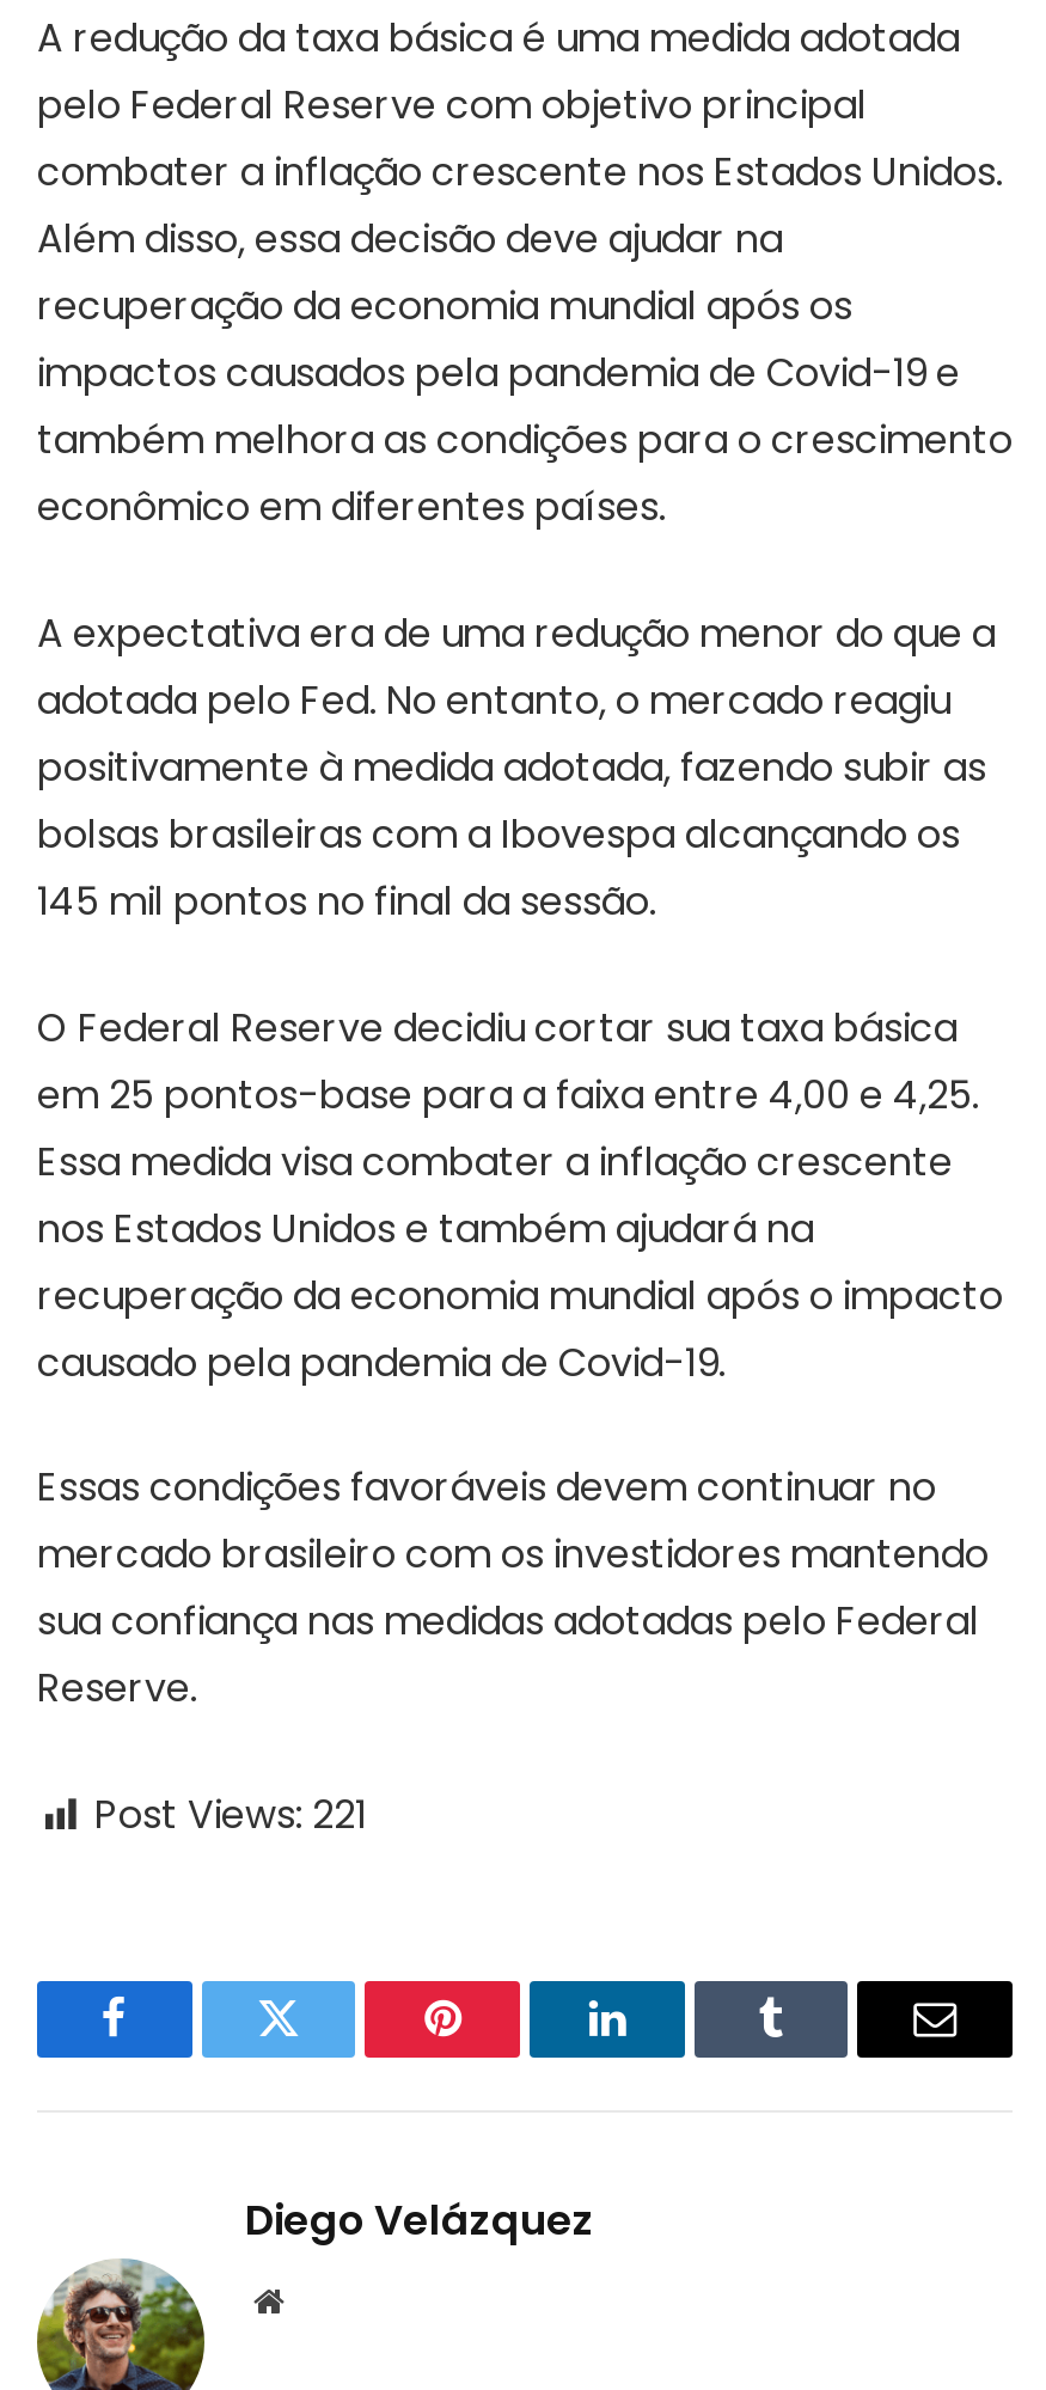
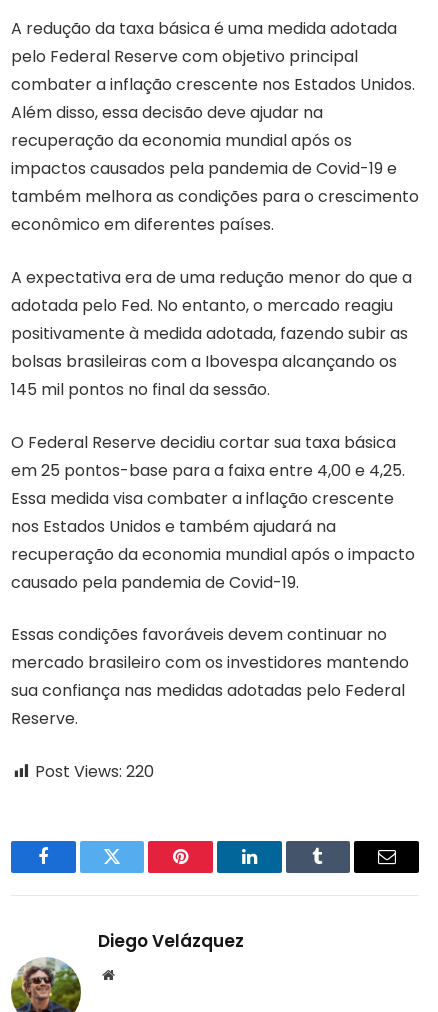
[94,1787,367,1842] Post Views: 221 -> [35,760,154,783] Post Views: 220

